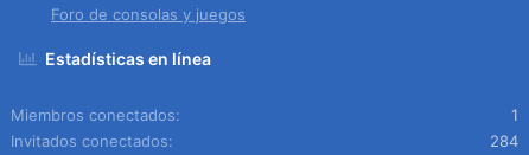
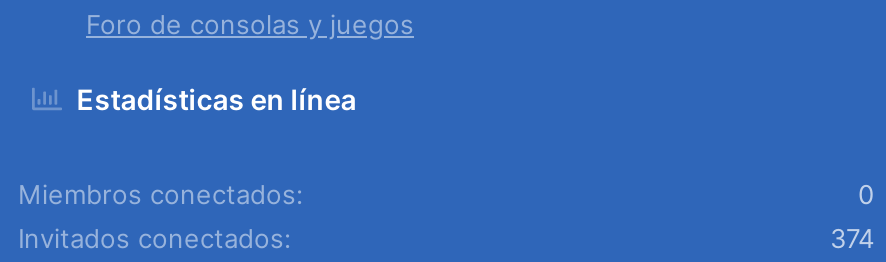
[511,105,518,124] 1 -> [858,177,874,209] 0
[490,131,518,150] 284 -> [830,221,874,253] 374

